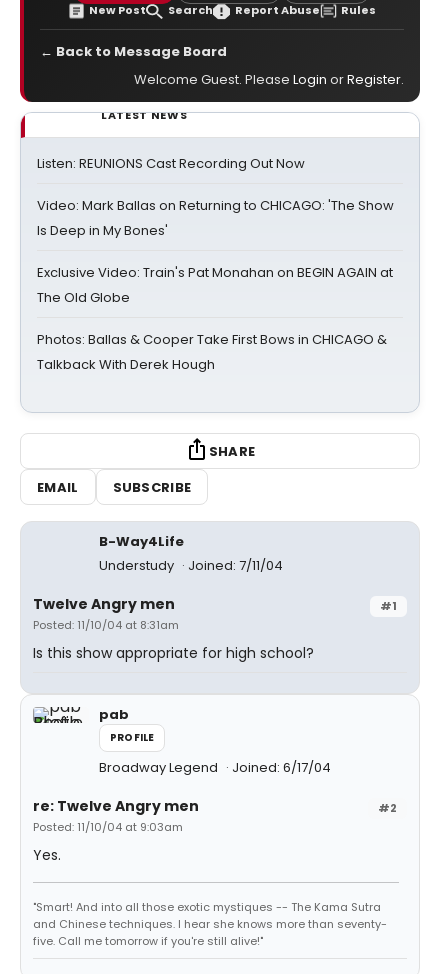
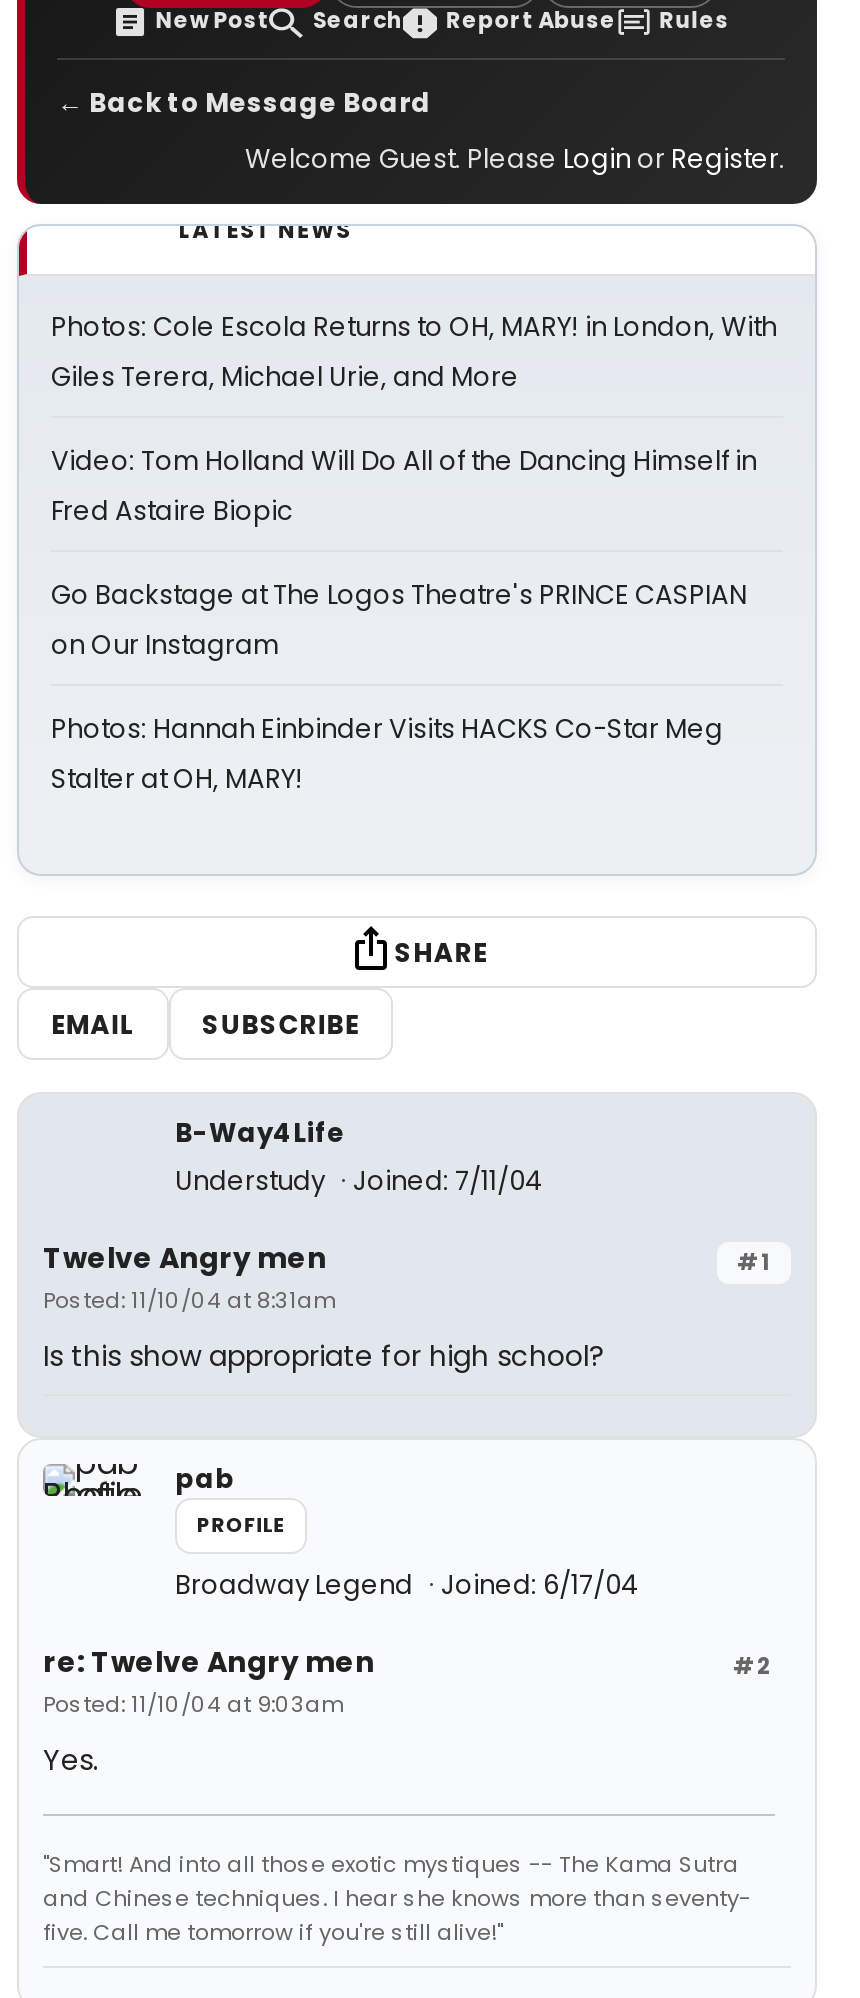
[37,154,305,173] Listen: REUNIONS Cast Recording Out Now -> [51,308,777,396] Photos: Cole Escola Returns to OH, MARY! in London, With | Giles Terera, Michael Urie, and More
[37,196,394,240] Video: Mark Ballas on Returning to CHICAGO: 'The Show | Is Deep in My Bones' -> [51,442,757,530] Video: Tom Holland Will Do All of the Dancing Himself in | Fred Astaire Biopic
[37,263,393,307] Exclusive Video: Train's Pat Monahan on BEGIN AGAIN at | The Old Globe -> [51,576,747,664] Go Backstage at The Logos Theatre's PRINCE CASPIAN | on Our Instagram
[37,330,387,374] Photos: Ballas & Cooper Take First Bows in CHICAGO & | Talkback With Derek Hough -> [51,710,723,798] Photos: Hannah Einbinder Visits HACKS Co-Star Meg | Stalter at OH, MARY!

